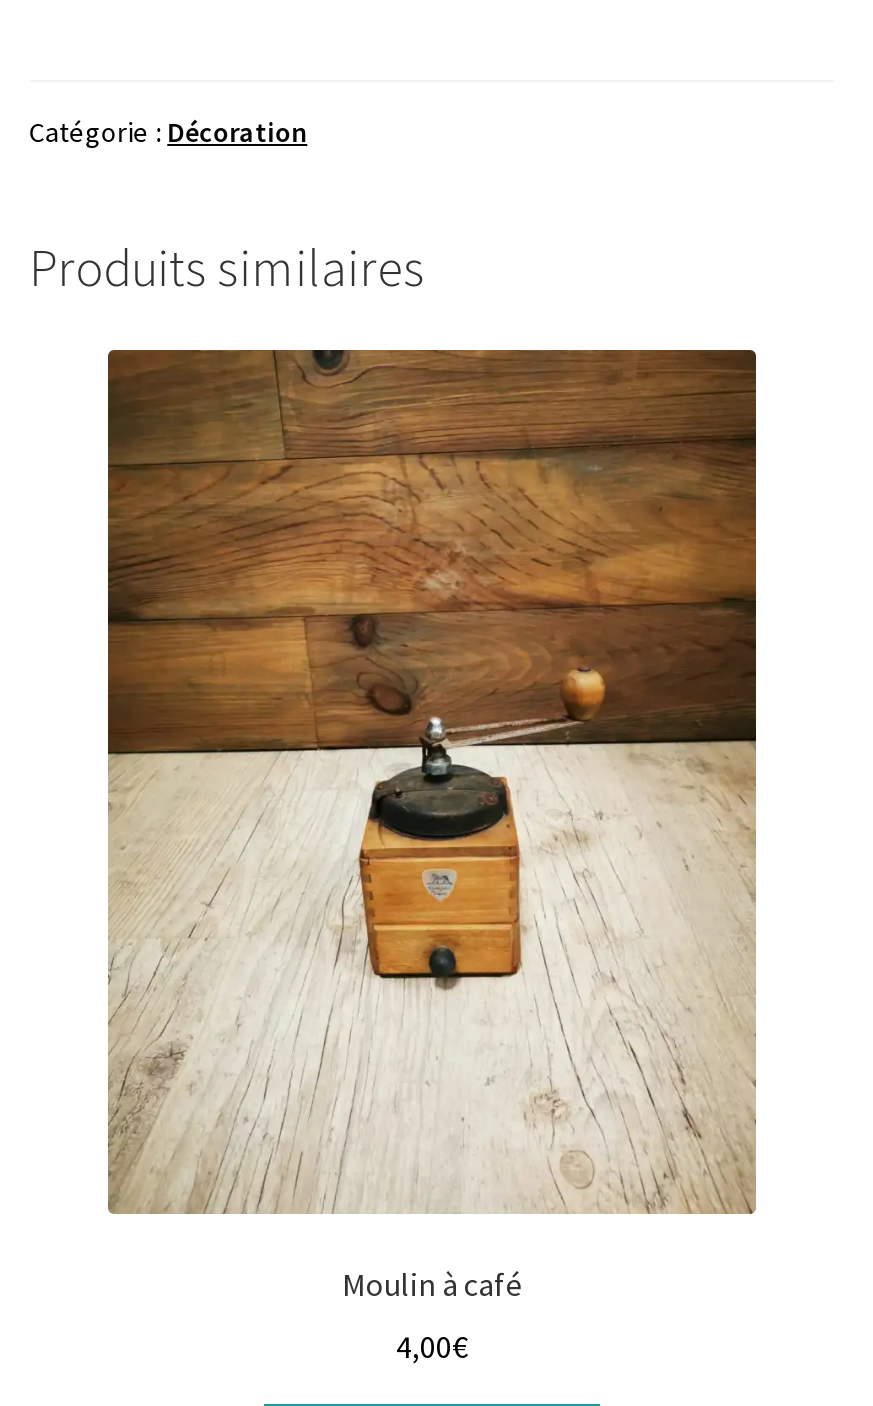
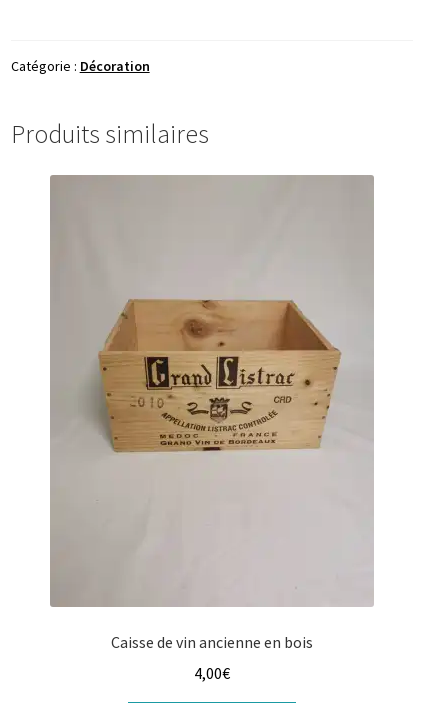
[108,350,756,1305] [image] | Moulin à café -> [50,175,374,652] [image] | Caisse de vin ancienne en bois

